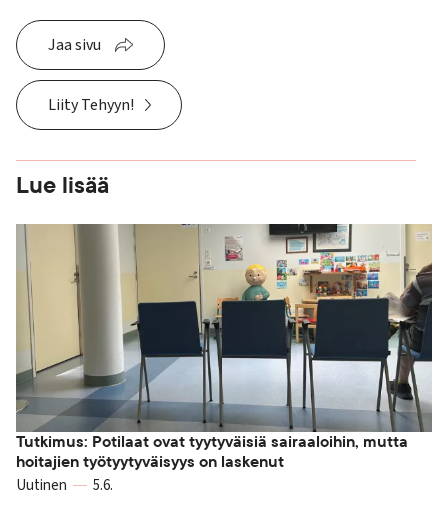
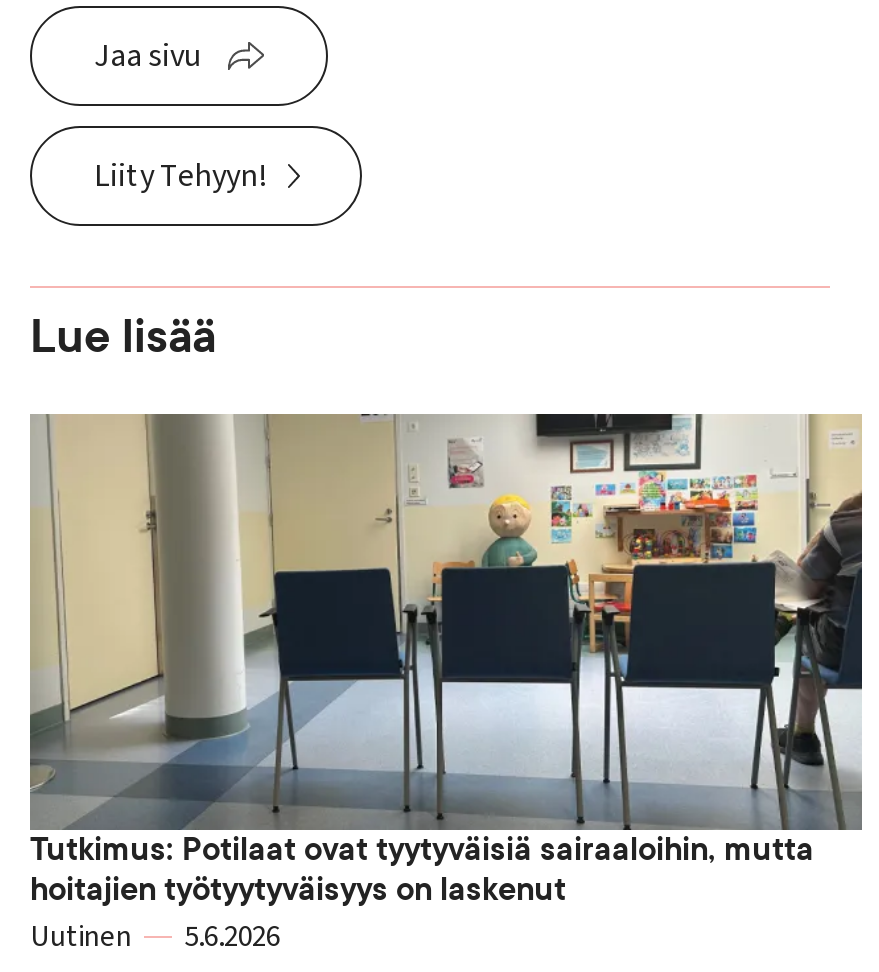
[16,475,113,496] Uutinen 5.6. -> [30,915,280,957] Uutinen 5.6.2026

